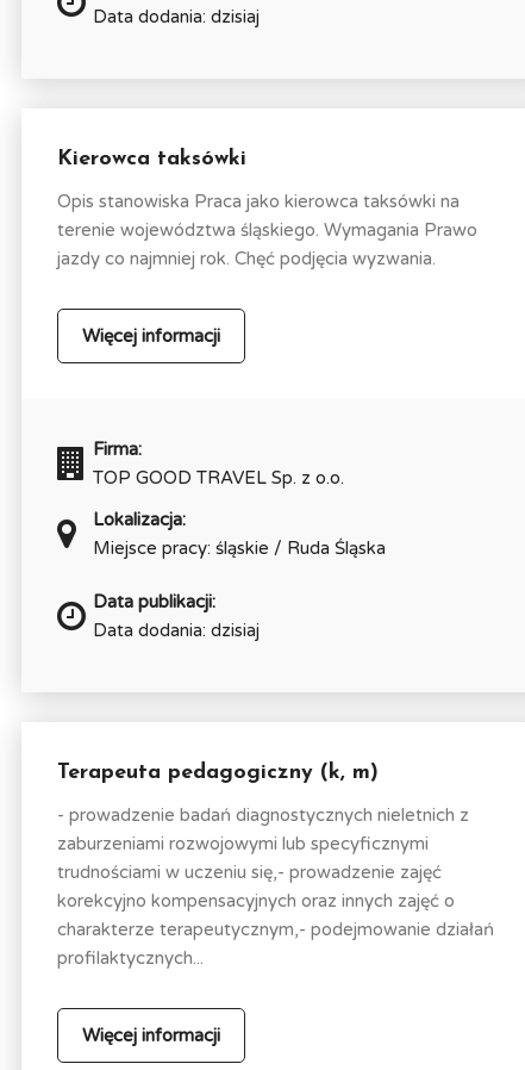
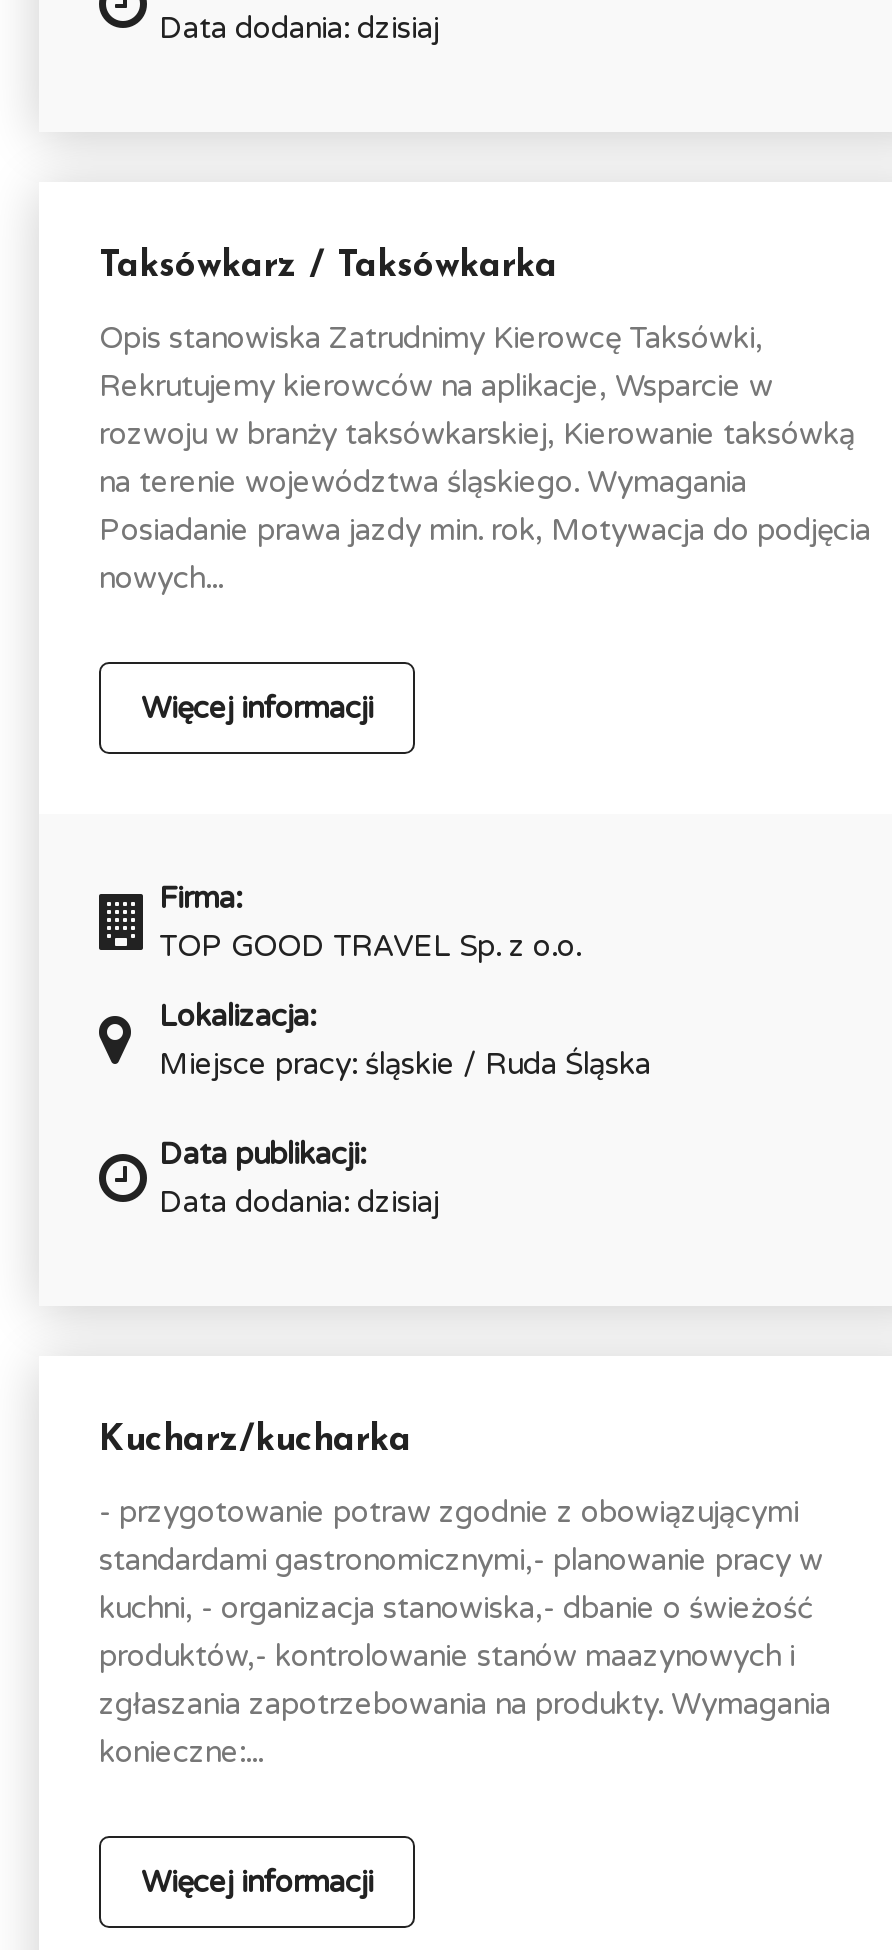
[57,148,246,171] Kierowca taksówki -> [99,248,557,286] Taksówkarz / Taksówkarka
[57,190,477,269] Opis stanowiska Praca jako kierowca taksówki na | terenie województwa śląskiego. Wymagania Prawo | jazdy co najmniej rok. Chęć podjęcia wyzwania. -> [99,319,871,595] Opis stanowiska Zatrudnimy Kierowcę Taksówki, | Rekrutujemy kierowców na aplikacje, Wsparcie w | rozwoju w branży taksówkarskiej, Kierowanie taksówką | na terenie województwa śląskiego. Wymagania | Posiadanie prawa jazdy min. rok, Motywacja do podjęcia | nowych...
[57,762,379,784] Terapeuta pedagogiczny (k, m) -> [99,1422,411,1460] Kucharz/kucharka
[57,804,494,968] - prowadzenie badań diagnostycznych nieletnich z | zaburzeniami rozwojowymi lub specyficznymi | trudnościami w uczeniu się,- prowadzenie zajęć | korekcyjno kompensacyjnych oraz innych zajęć o | charakterze terapeutycznym,- podejmowanie działań | profilaktycznych... -> [99,1493,831,1769] - przygotowanie potraw zgodnie z obowiązującymi | standardami gastronomicznymi,- planowanie pracy w | kuchni, - organizacja stanowiska,- dbanie o świeżość | produktów,- kontrolowanie stanów maazynowych i | zgłaszania zapotrzebowania na produkty. Wymagania | konieczne:...

